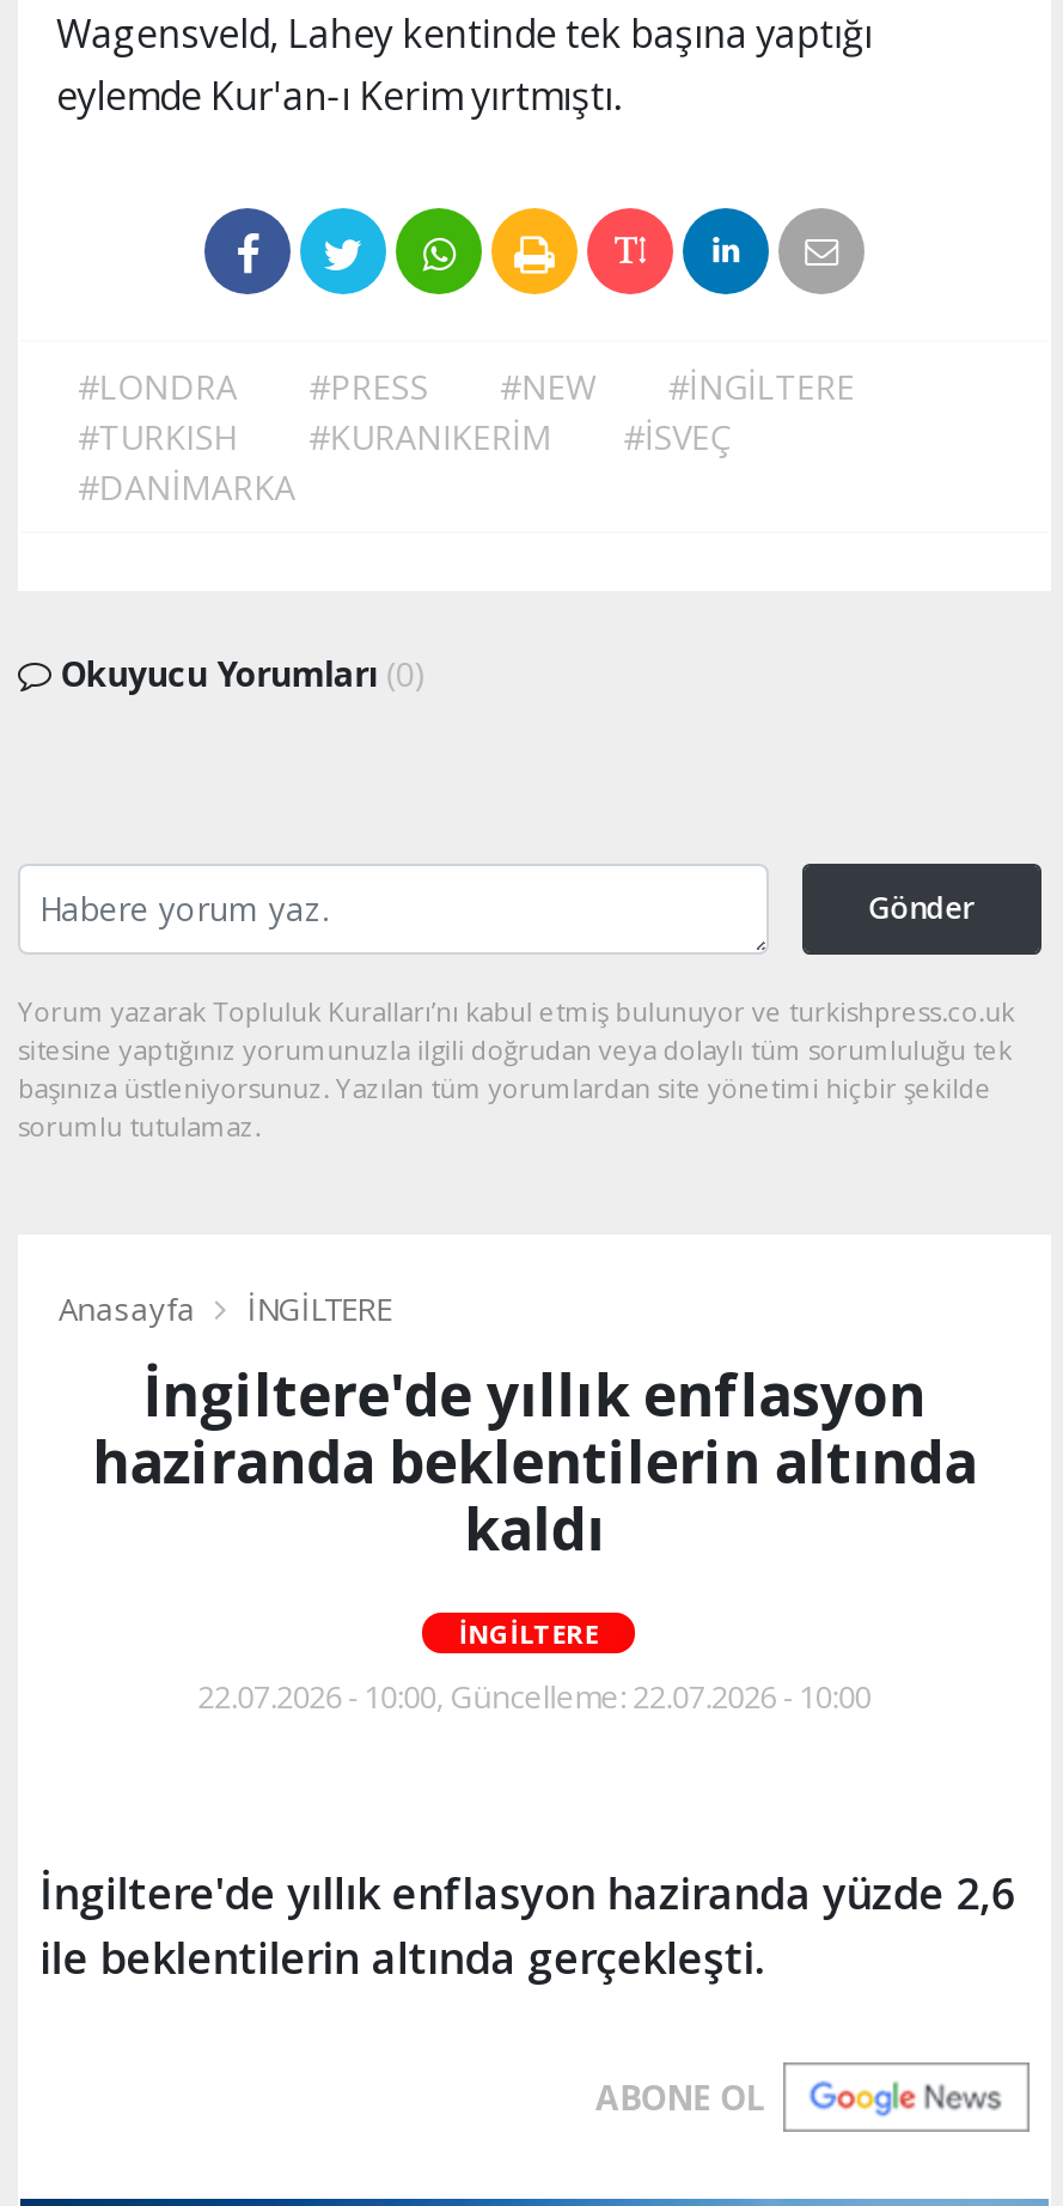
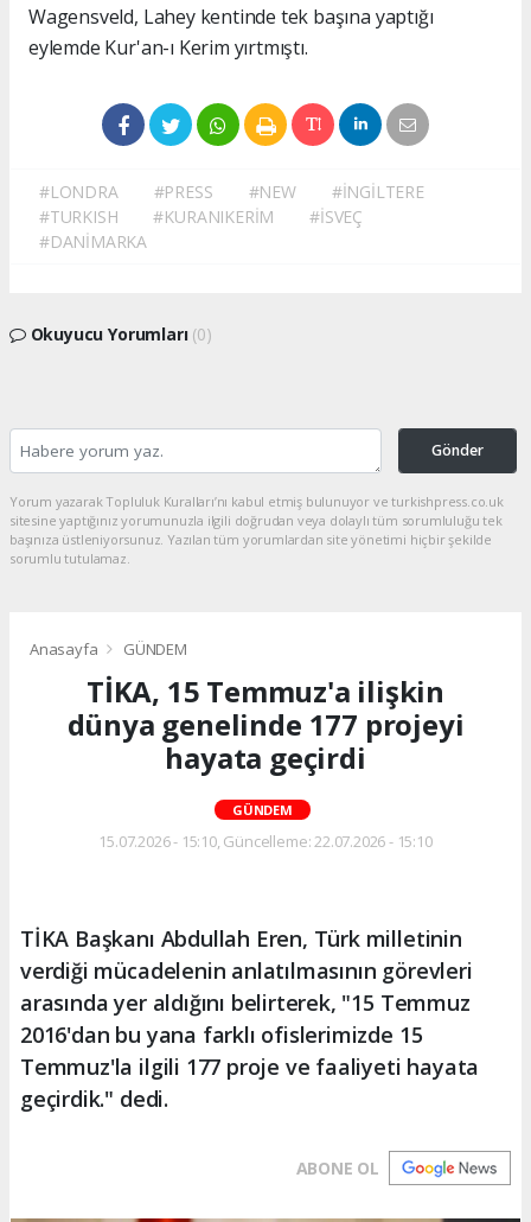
[92,1288,977,1568] İNGİLTERE | İngiltere'de yıllık enflasyon | haziranda beklentilerin altında | kaldı -> [67,639,464,778] GÜNDEM | TİKA, 15 Temmuz'a ilişkin | dünya genelinde 177 projeyi | hayata geçirdi
[459,1616,598,1652] İNGİLTERE -> [232,801,293,819] GÜNDEM
[198,1676,871,1719] 22.07.2026 - 10:00, Güncelleme: 22.07.2026 - 10:00 -> [99,831,432,852] 15.07.2026 - 15:10, Güncelleme: 22.07.2026 - 15:10
[39,1865,1014,1987] İngiltere'de yıllık enflasyon haziranda yüzde 2,6 | ile beklentilerin altında gerçekleşti. -> [20,925,479,1113] TİKA Başkanı Abdullah Eren, Türk milletinin | verdiği mücadelenin anlatılmasının görevleri | arasında yer aldığını belirterek, "15 Temmuz | 2016'dan bu yana farklı ofislerimizde 15 | Temmuz'la ilgili 177 proje ve faaliyeti hayata | geçirdik." dedi.

